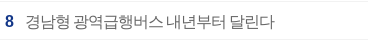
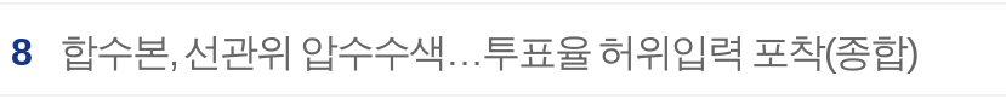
[25,13,274,30] 경남형 광역급행버스 내년부터 달린다 -> [59,31,916,72] 합수본, 선관위 압수수색…투표율 허위입력 포착(종합)

